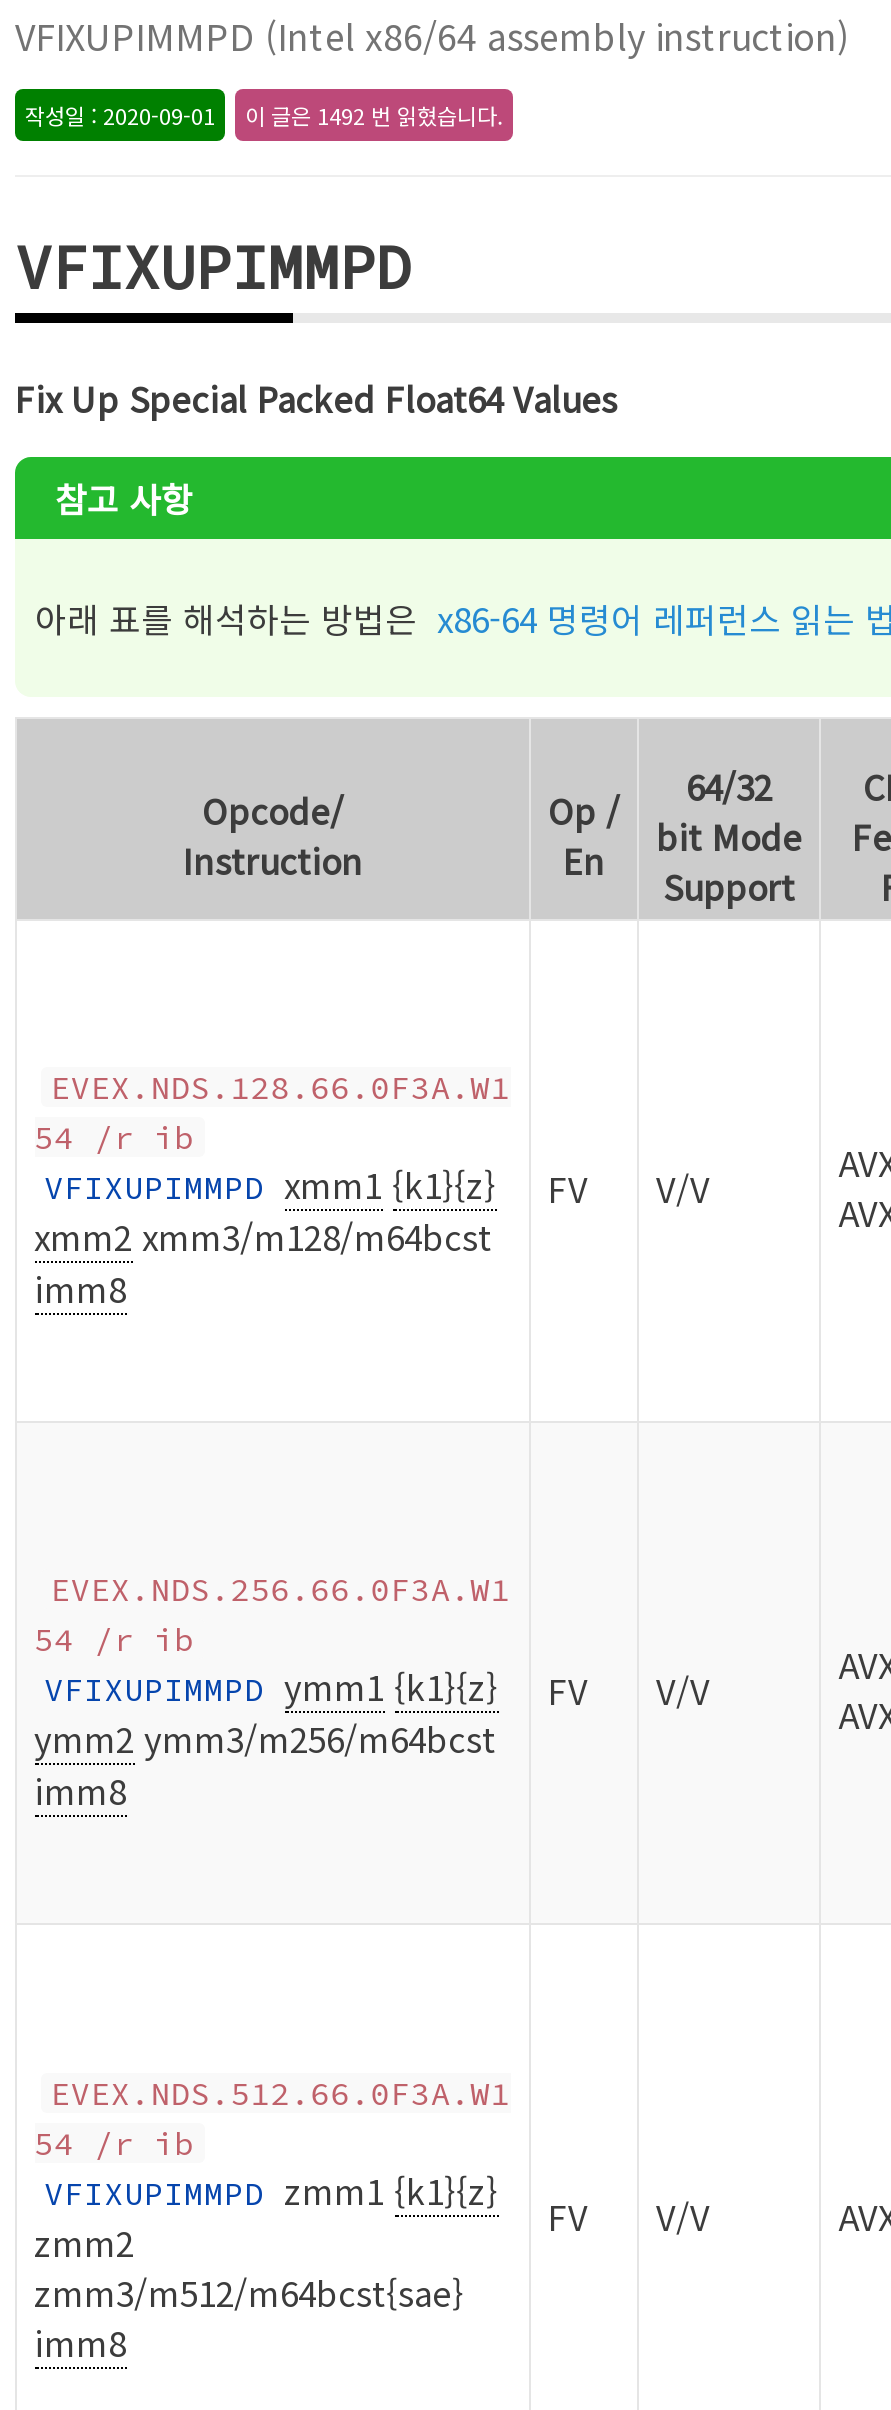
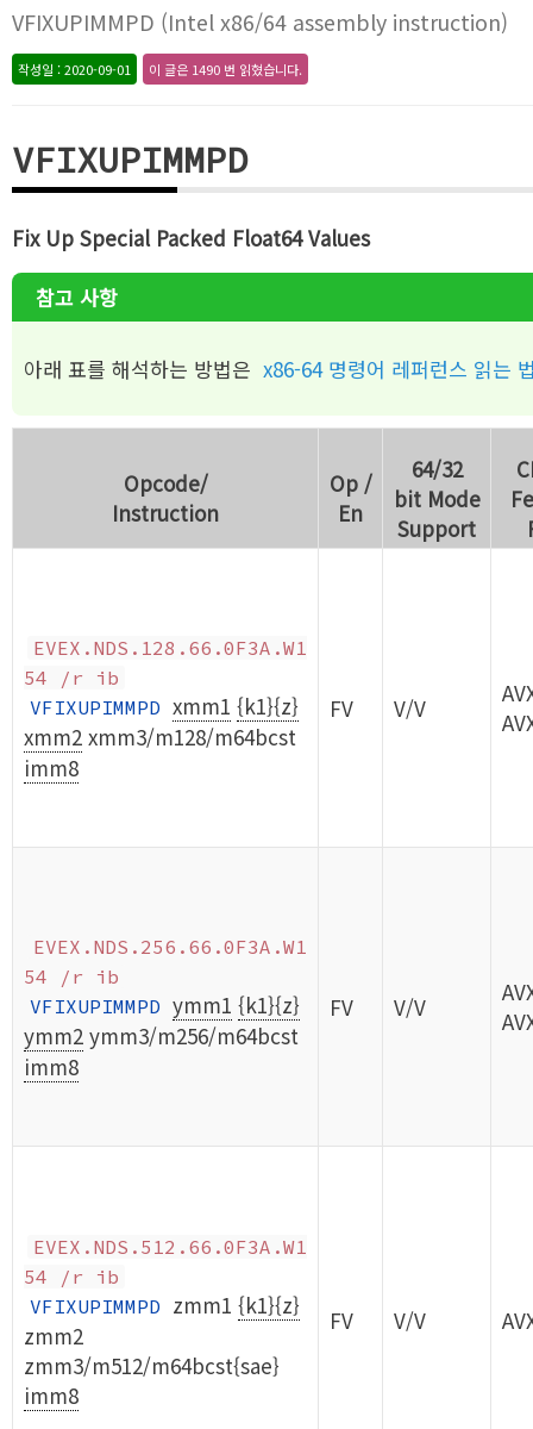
[245,99,503,131] 이 글은 1492 번 읽혔습니다. -> [149,60,302,79] 이 글은 1490 번 읽혔습니다.

